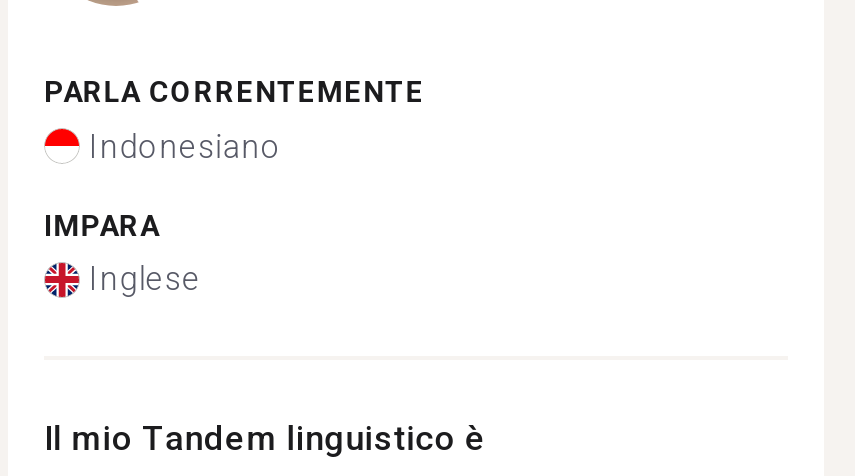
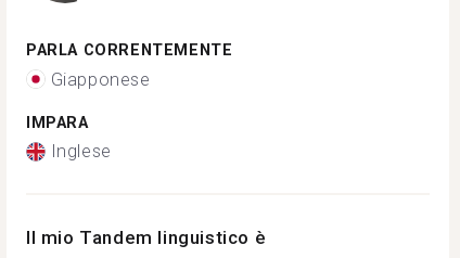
[89,127,282,165] Indonesiano -> [50,69,150,89] Giapponese

